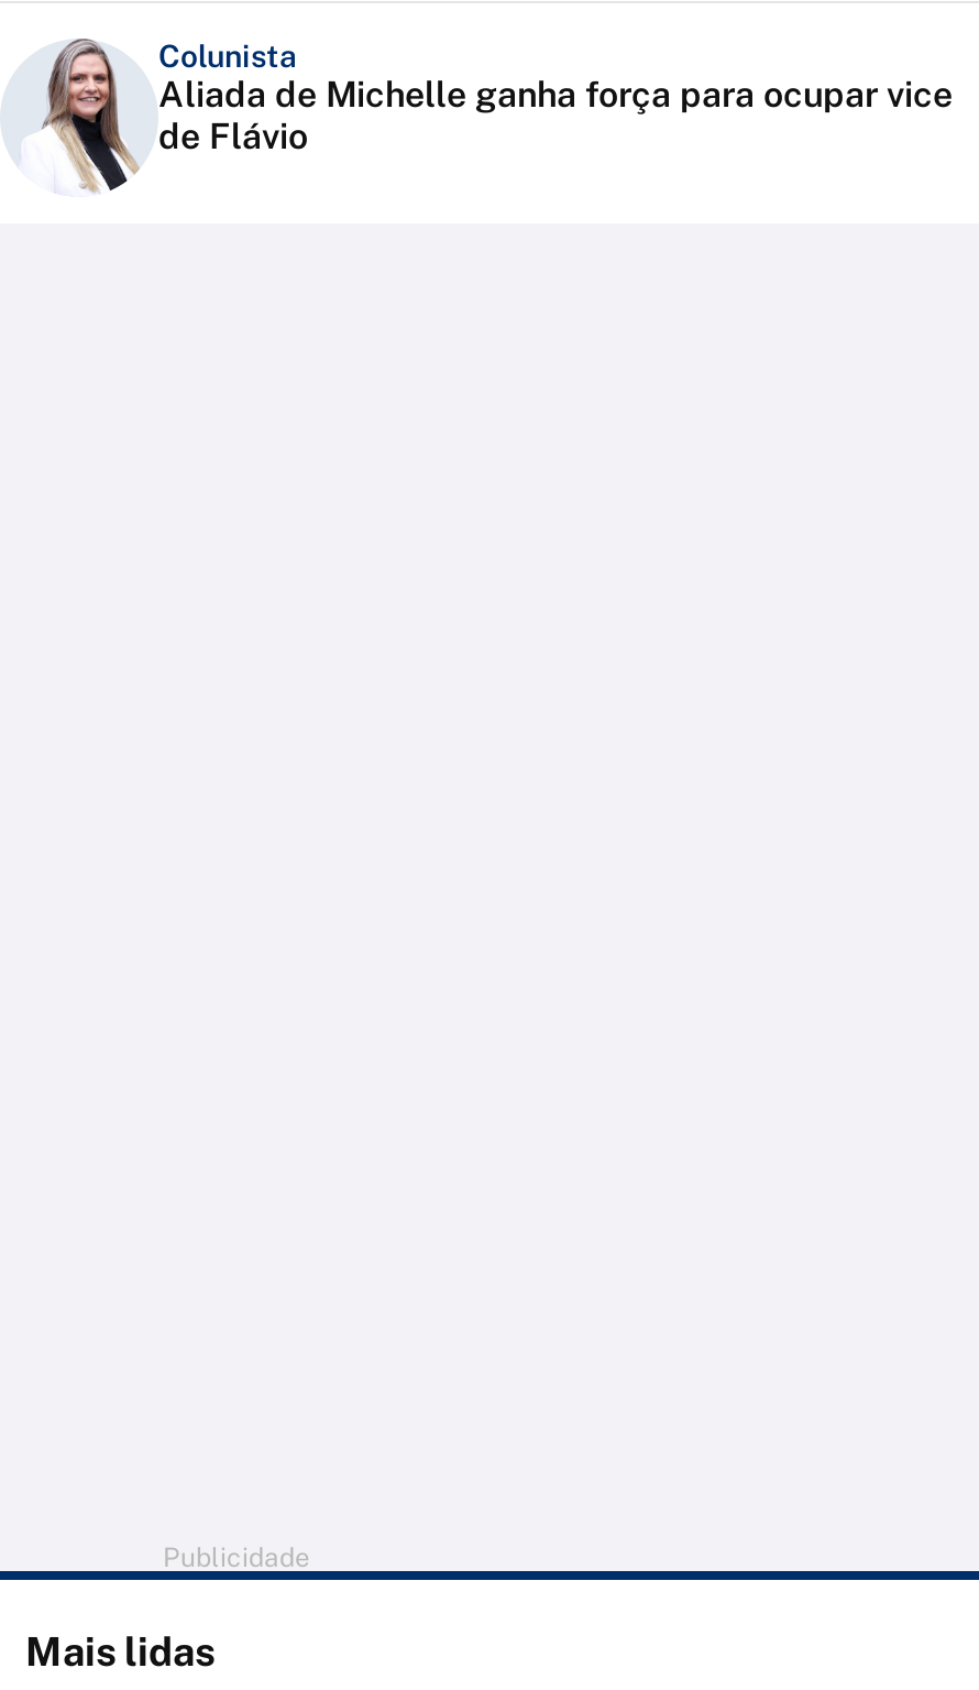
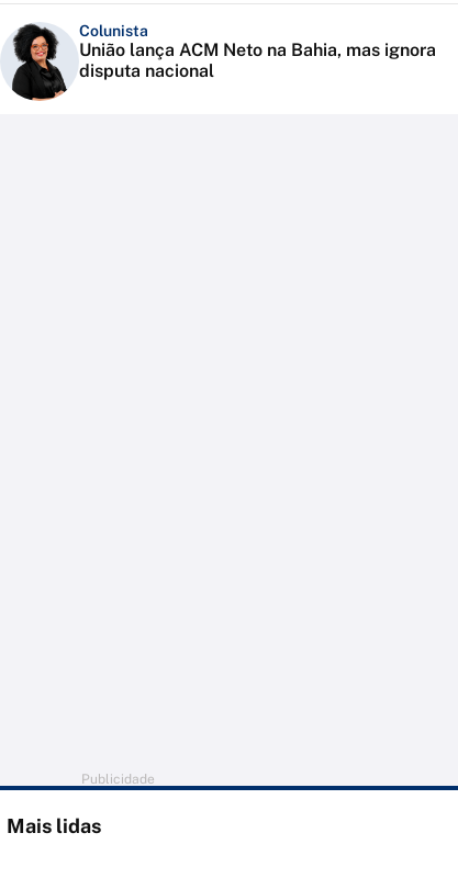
[22,36,953,197] [image] | Aliada de Michelle ganha força para ocupar vice | de Flávio -> [11,23,436,102] [image] | União lança ACM Neto na Bahia, mas ignora | disputa nacional

